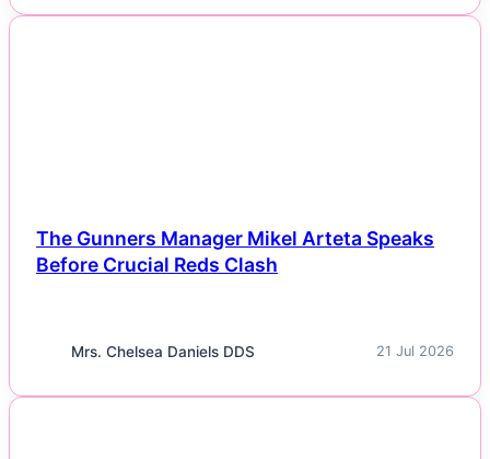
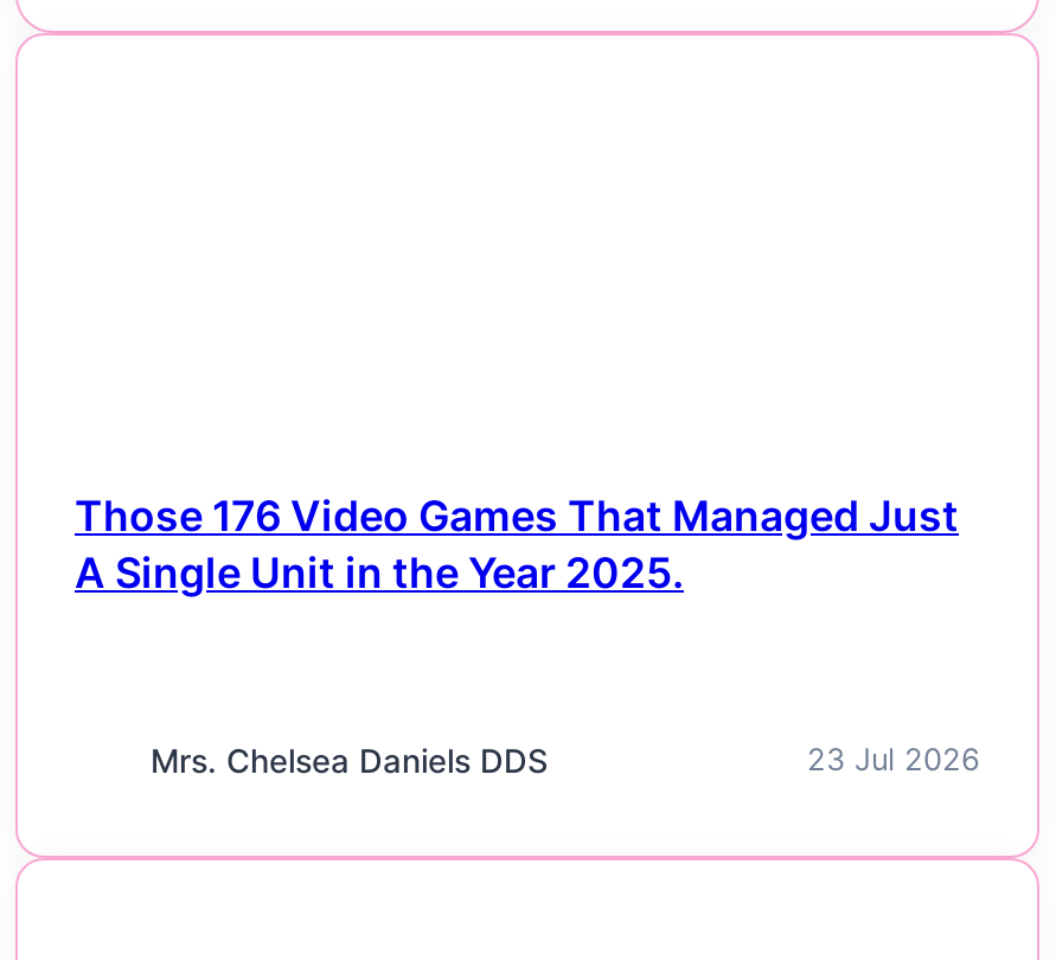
[36,227,434,276] The Gunners Manager Mikel Arteta Speaks | Before Crucial Reds Clash -> [75,492,959,598] Those 176 Video Games That Managed Just | A Single Unit in the Year 2025.
[376,343,454,360] 21 Jul 2026 -> [807,743,980,778] 23 Jul 2026

